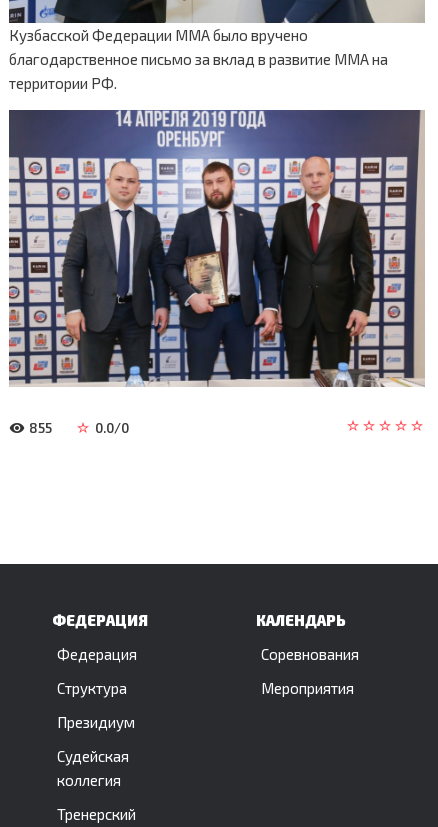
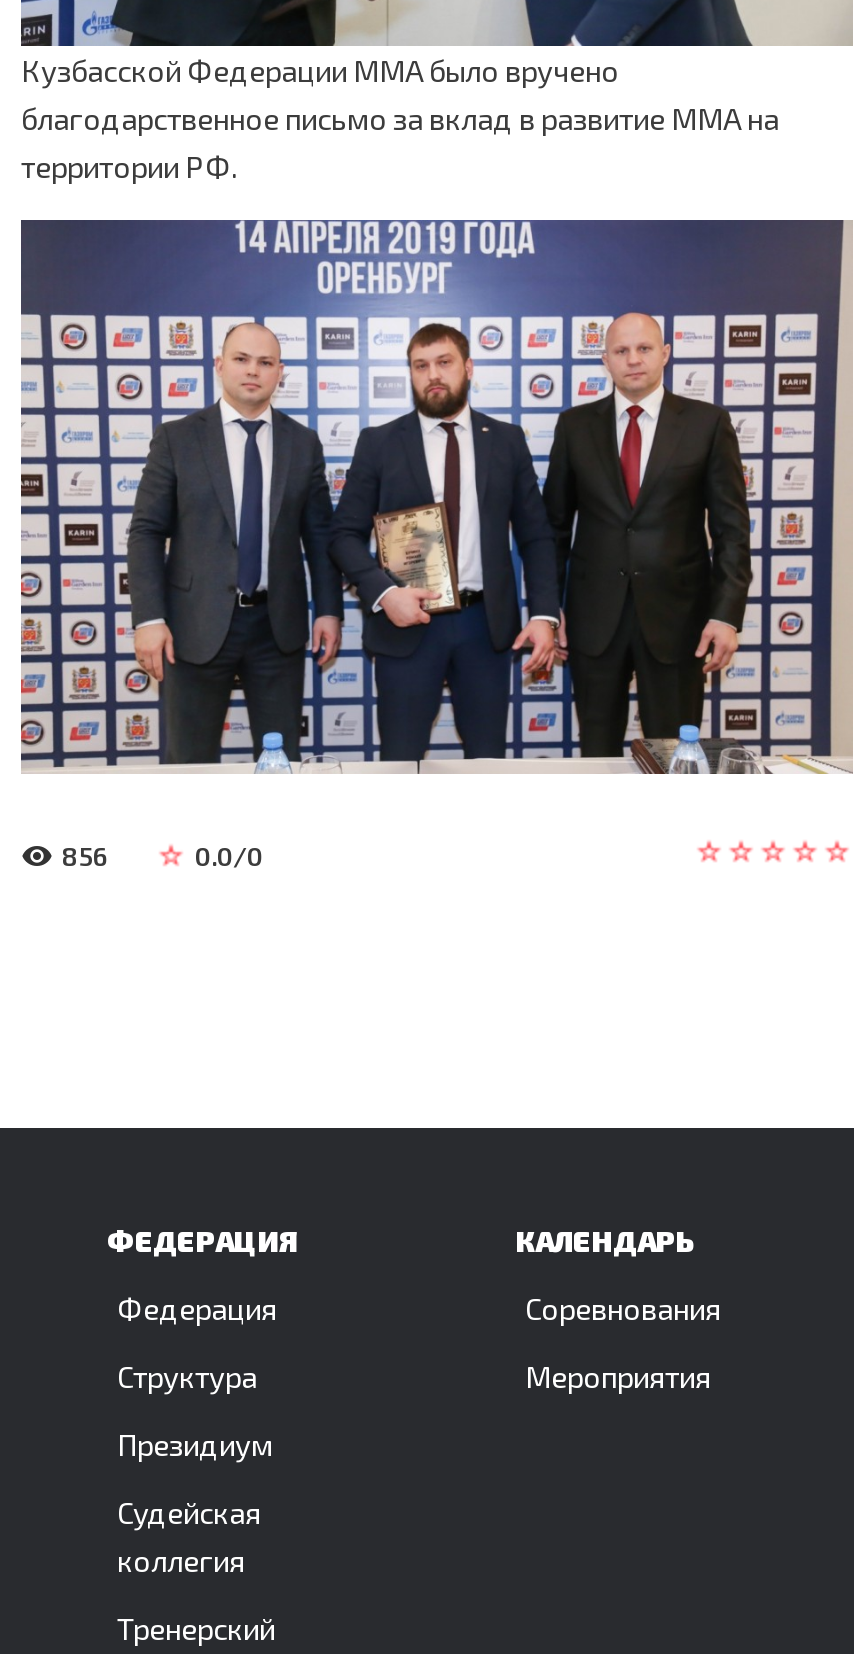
[29,420,52,436] 855 -> [61,840,109,872] 856

